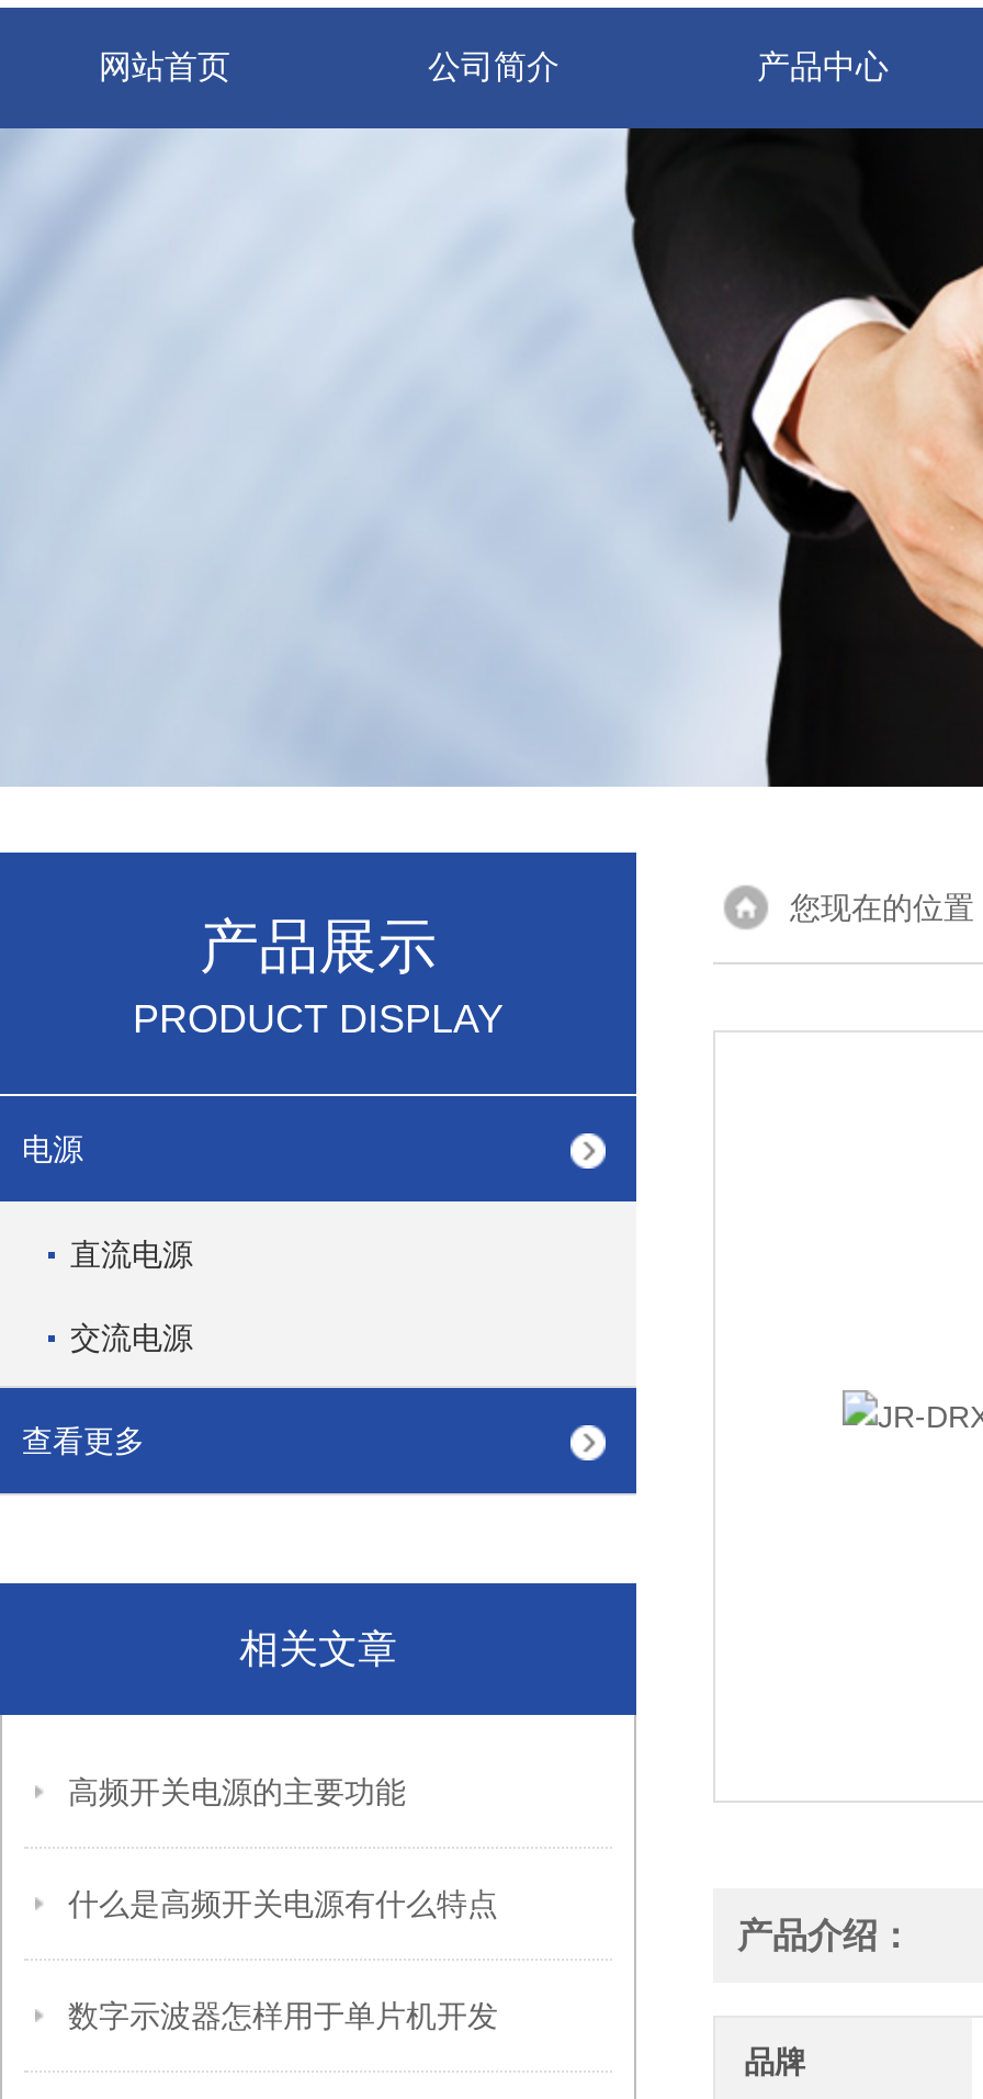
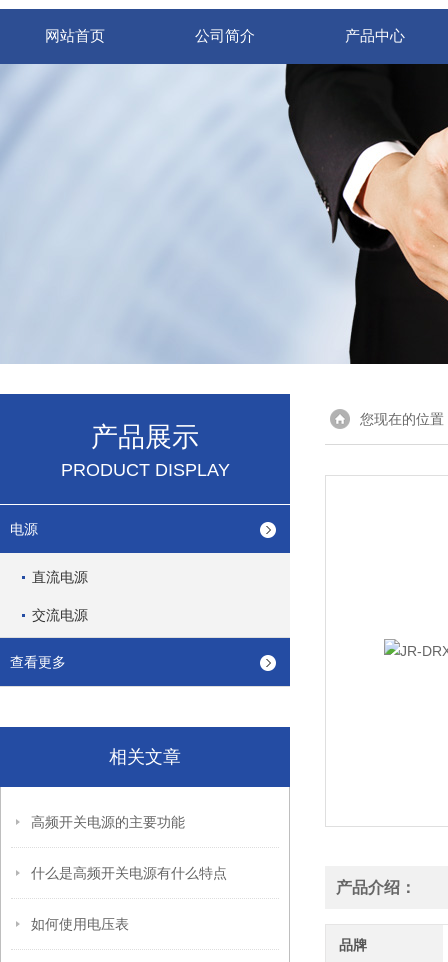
[68,1998,498,2033] 数字示波器怎样用于单片机开发 -> [31,916,129,932] 如何使用电压表

